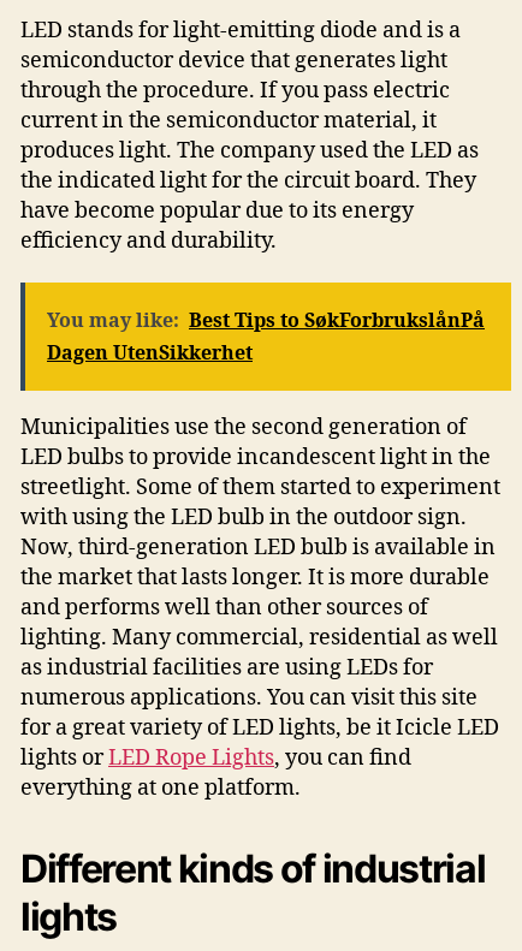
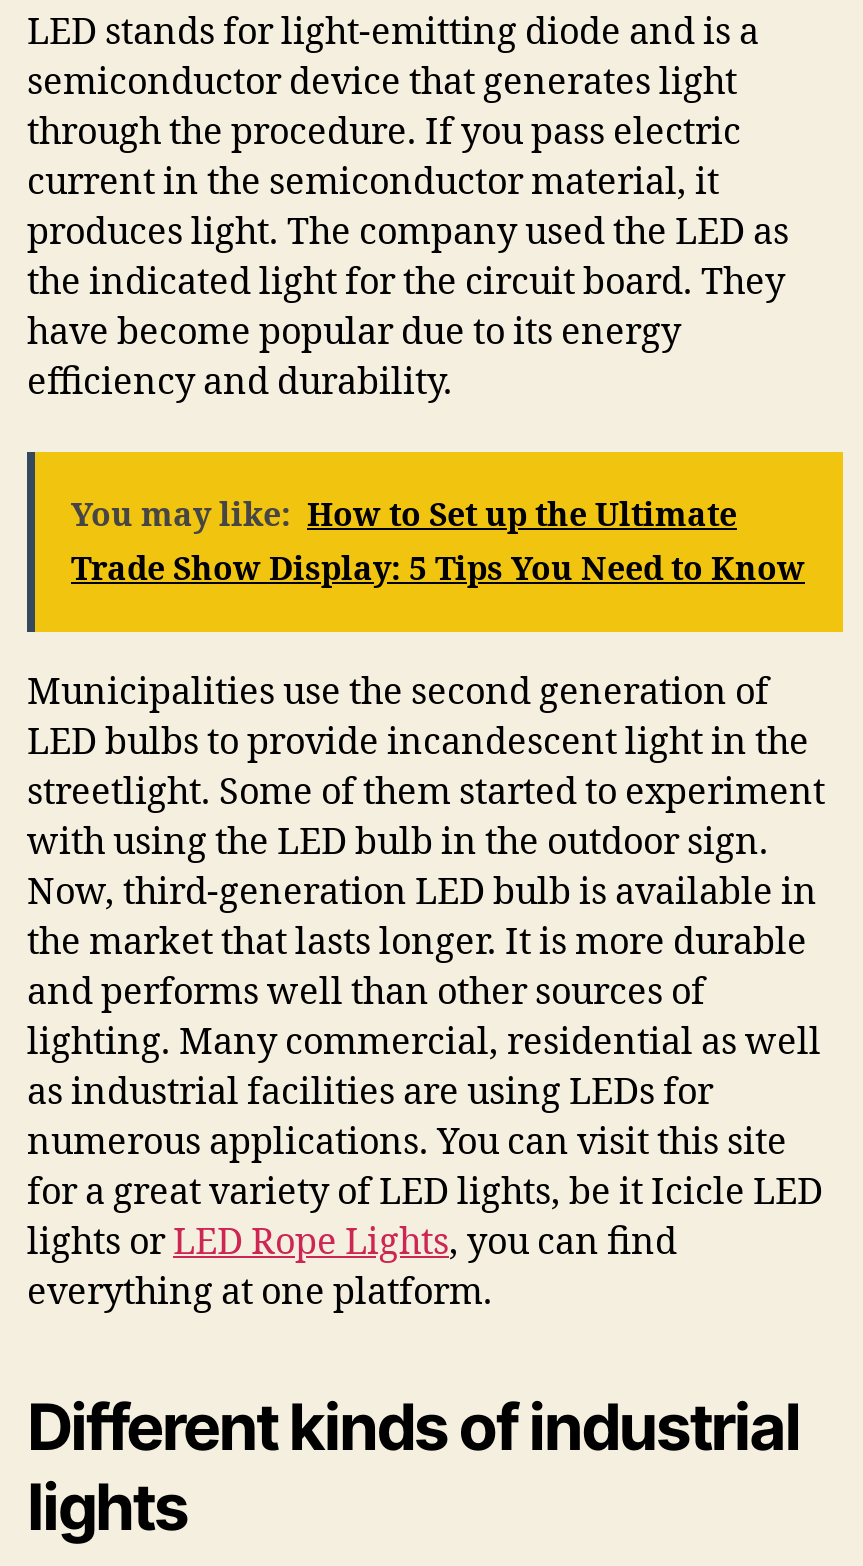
[47,309,485,366] You may like: Best Tips to SøkForbrukslånPå | Dagen UtenSikkerhet -> [71,496,805,590] You may like: How to Set up the Ultimate | Trade Show Display: 5 Tips You Need to Know

